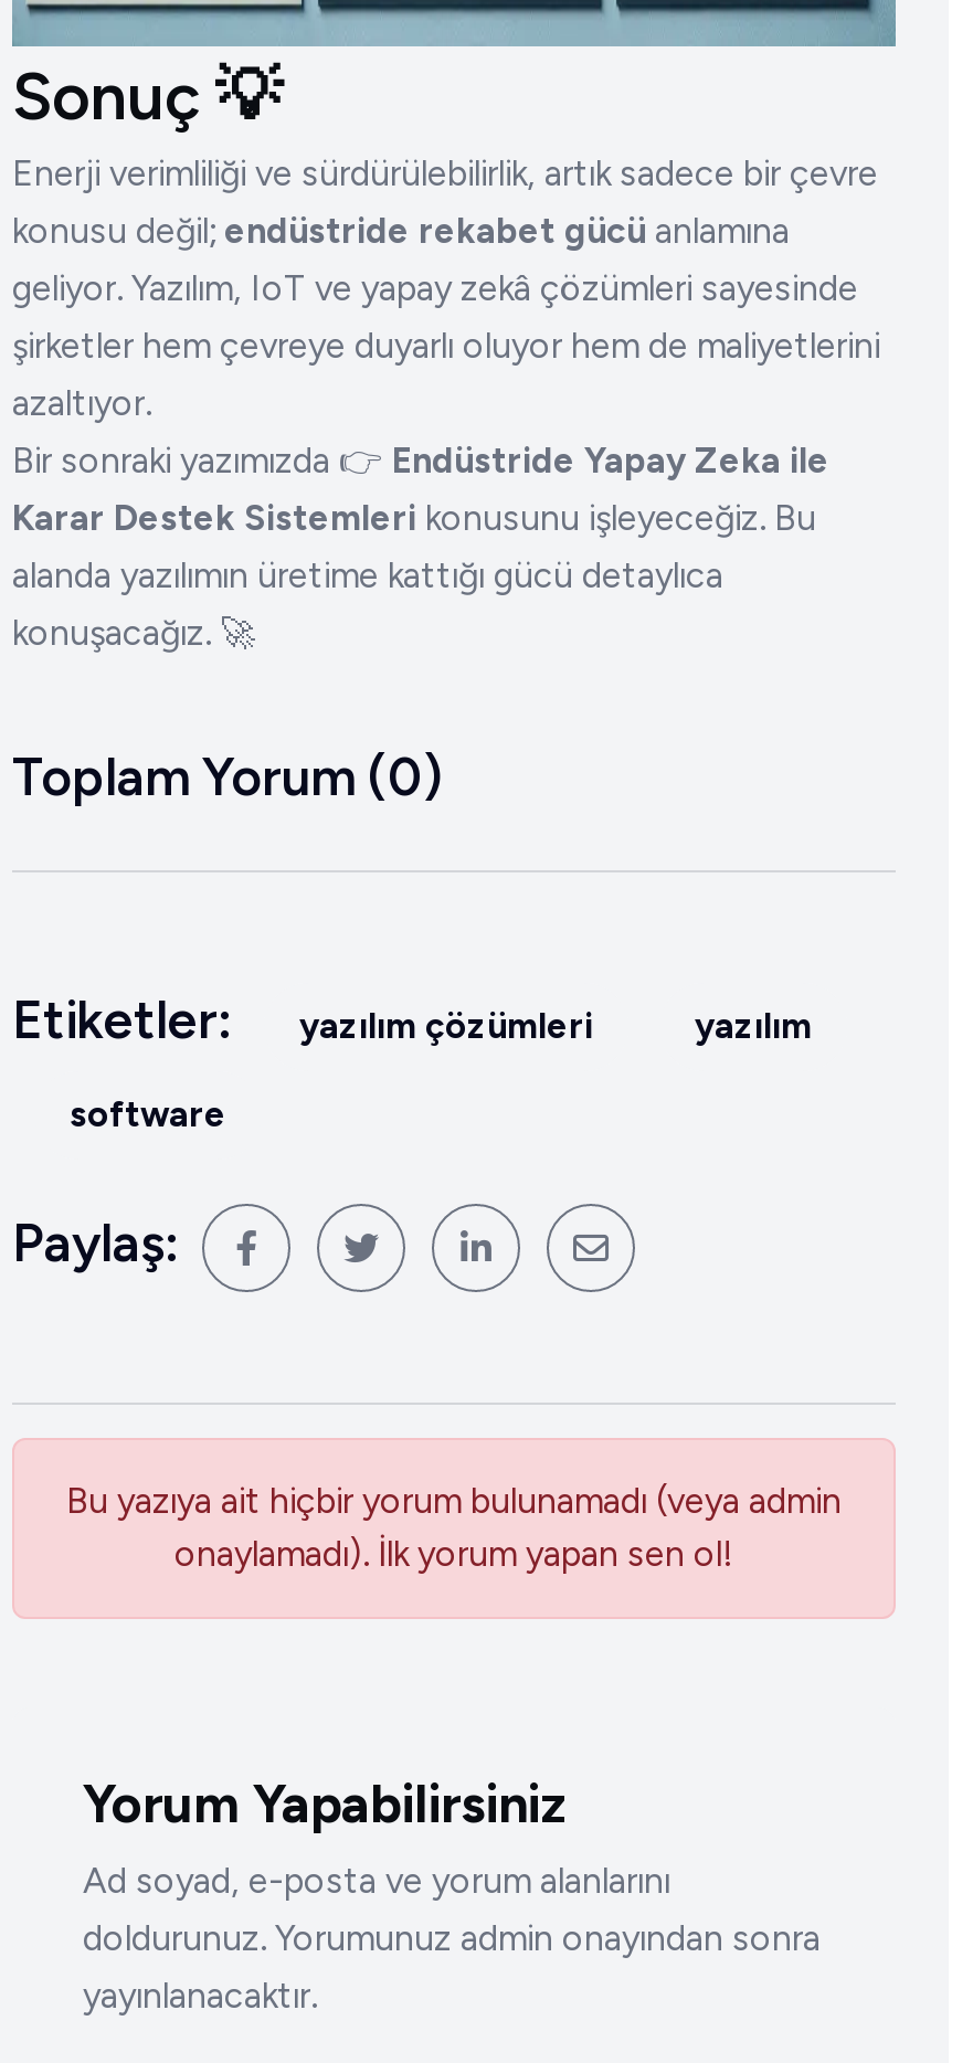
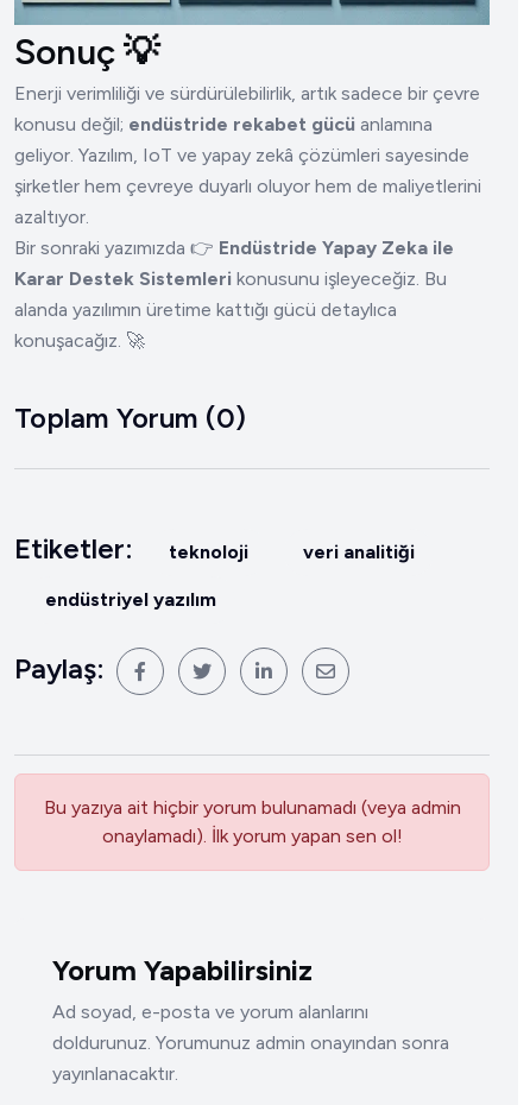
[299,1005,812,1047] yazılım çözümleri | yazılım -> [169,541,415,563] teknoloji | veri analitiği
[70,1093,226,1135] software -> [45,588,216,611] endüstriyel yazılım

